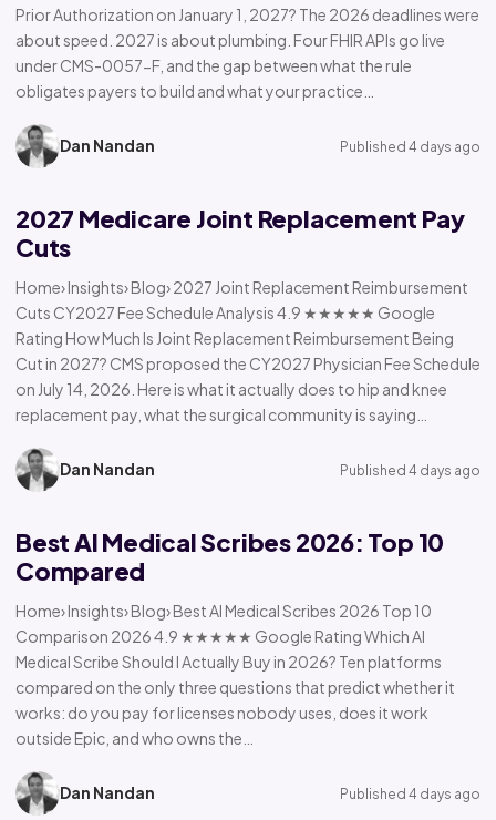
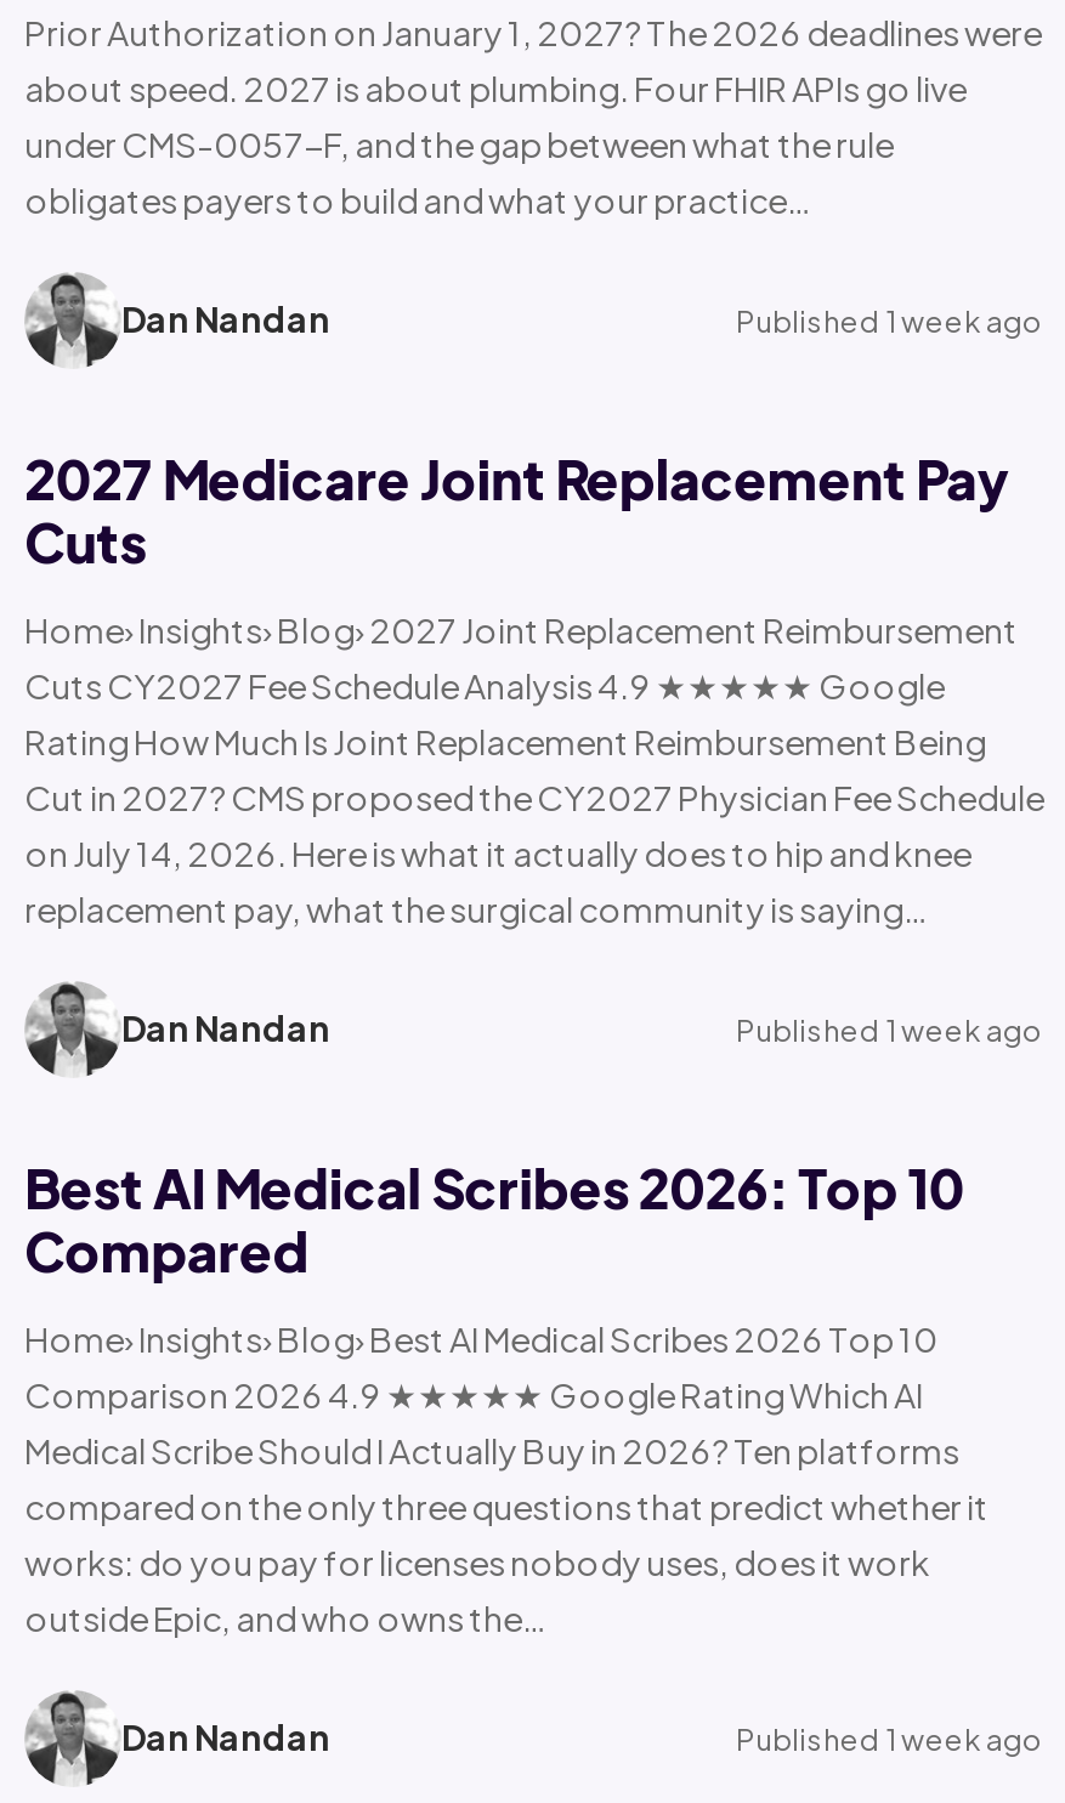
[340,138,480,155] Published 4 days ago -> [736,302,1044,339] Published 1 week ago
[340,462,480,478] Published 4 days ago -> [736,1011,1044,1048] Published 1 week ago
[340,785,480,802] Published 4 days ago -> [736,1720,1044,1757] Published 1 week ago

